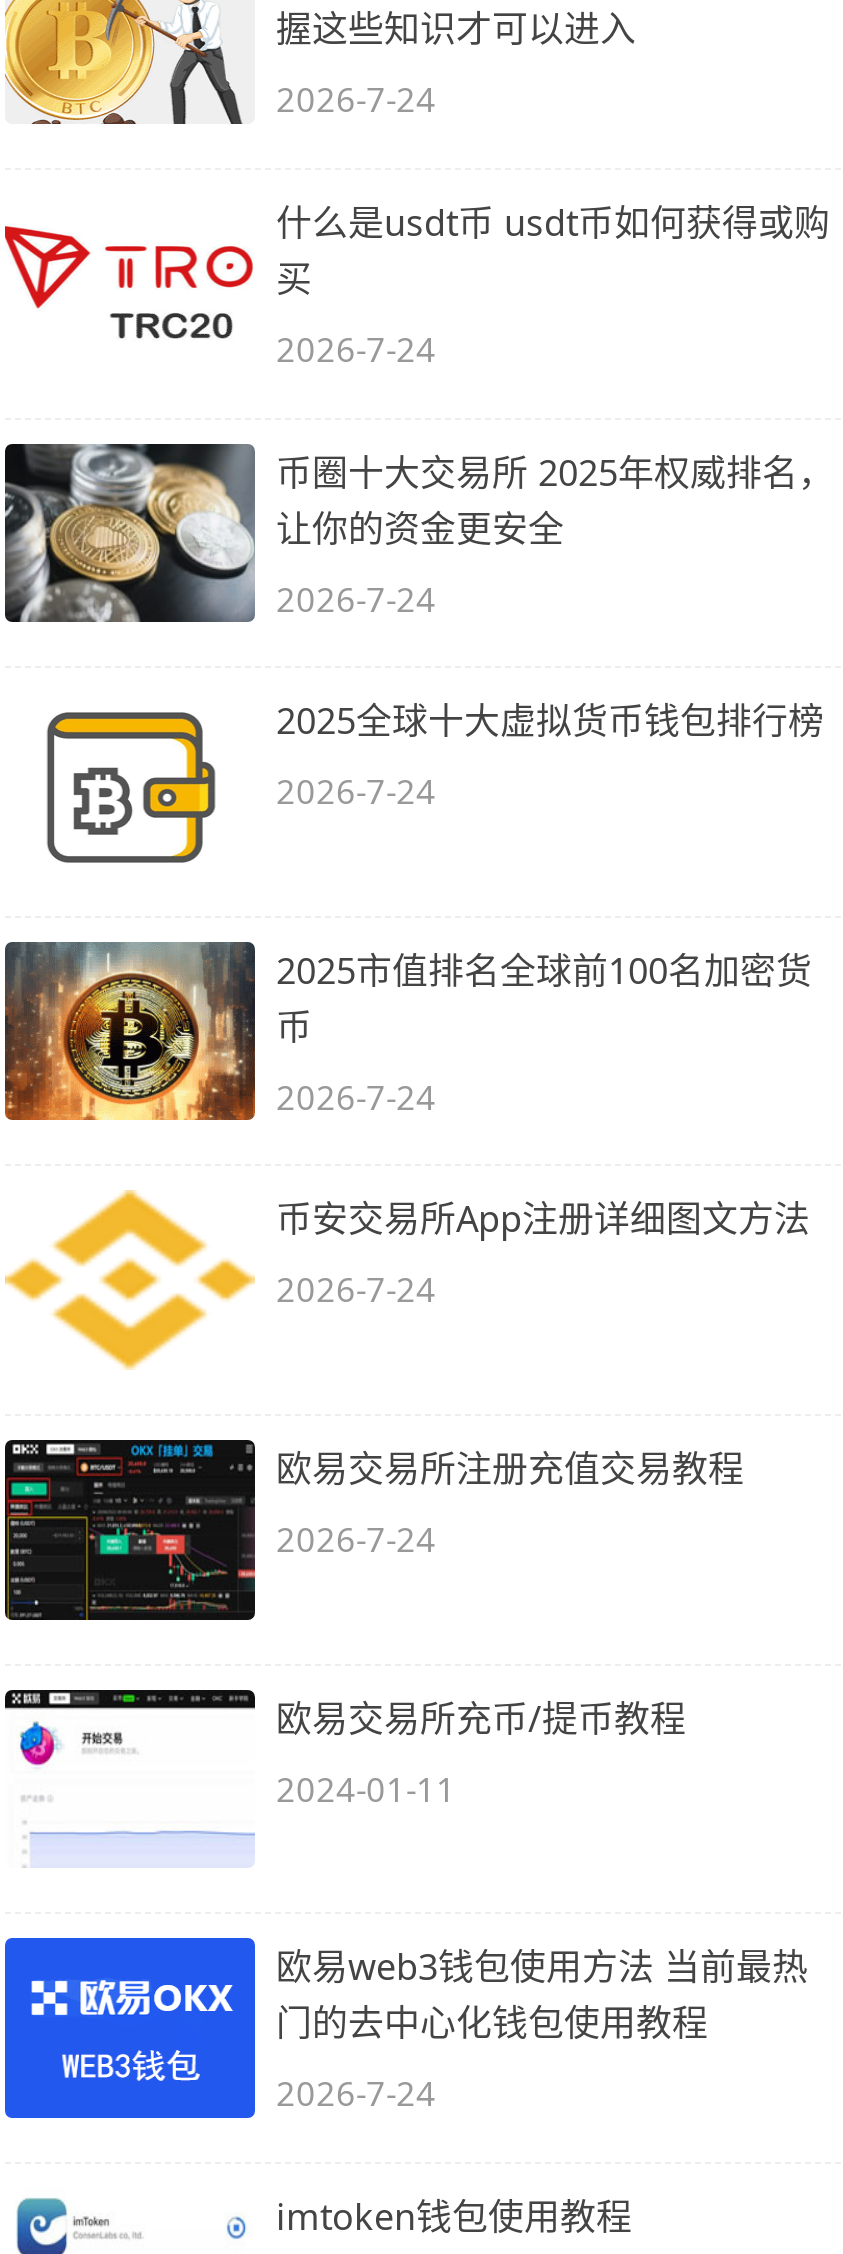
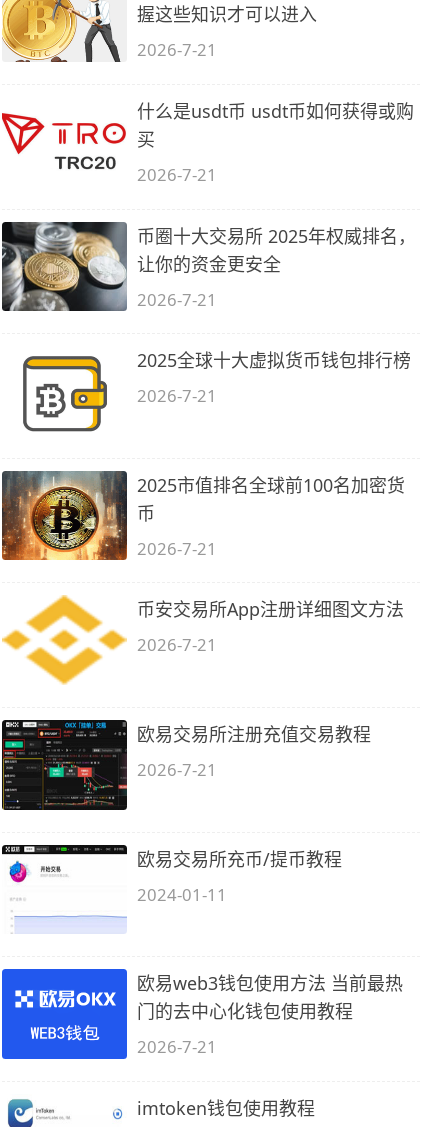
[276,77,436,123] 2026-7-24 -> [137,38,217,61] 2026-7-21
[276,326,436,372] 2026-7-24 -> [137,163,217,186] 2026-7-21
[276,575,436,621] 2026-7-24 -> [137,288,217,311] 2026-7-21
[276,768,436,814] 2026-7-24 -> [137,384,217,407] 2026-7-21
[276,1074,436,1120] 2026-7-24 -> [137,537,217,560] 2026-7-21
[276,1267,436,1313] 2026-7-24 -> [137,633,217,656] 2026-7-21
[276,1516,436,1562] 2026-7-24 -> [137,758,217,781] 2026-7-21
[276,2070,436,2116] 2026-7-24 -> [137,1035,217,1058] 2026-7-21

